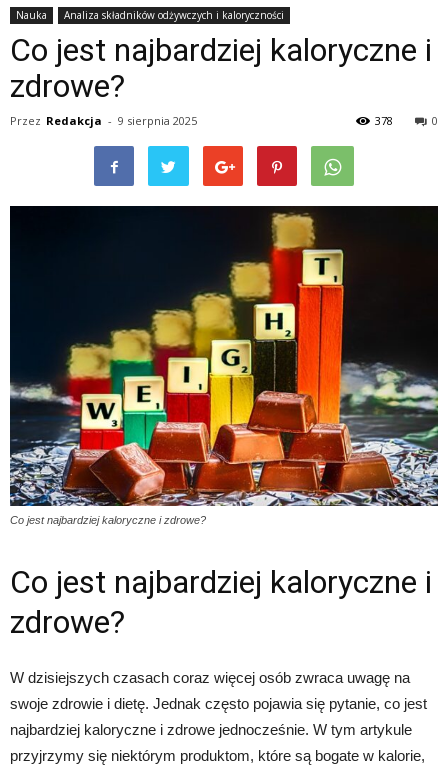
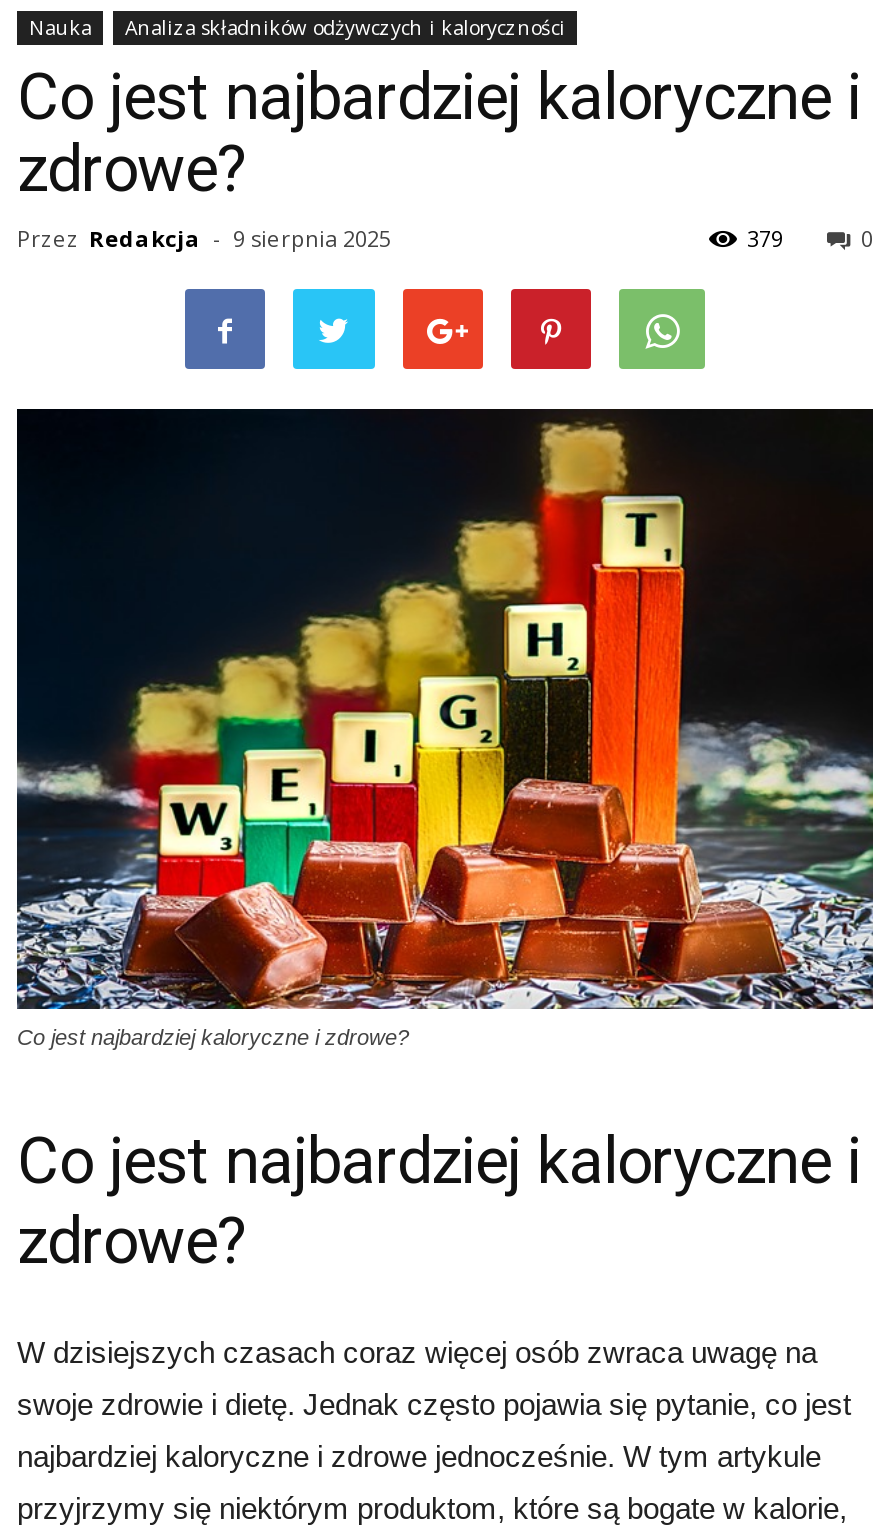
[375,113,393,128] 378 -> [747,223,783,253] 379

